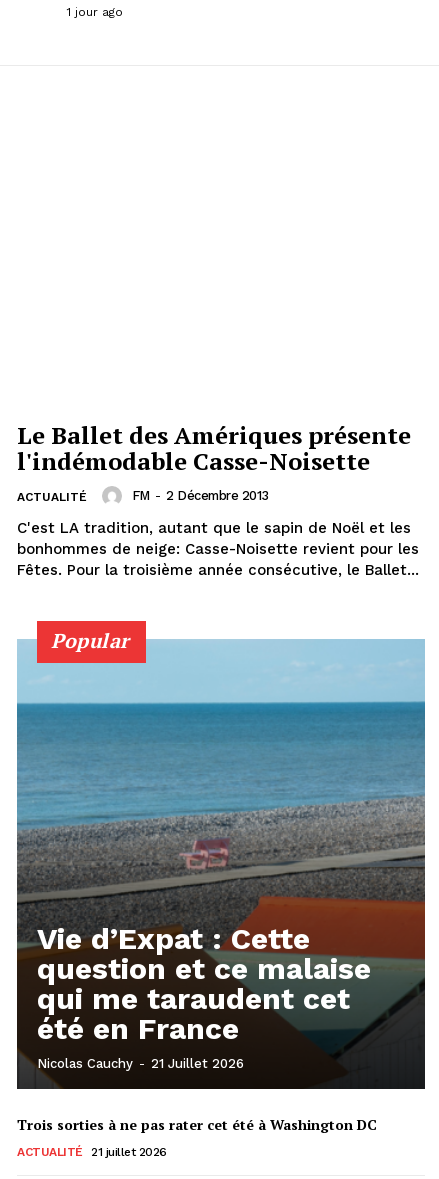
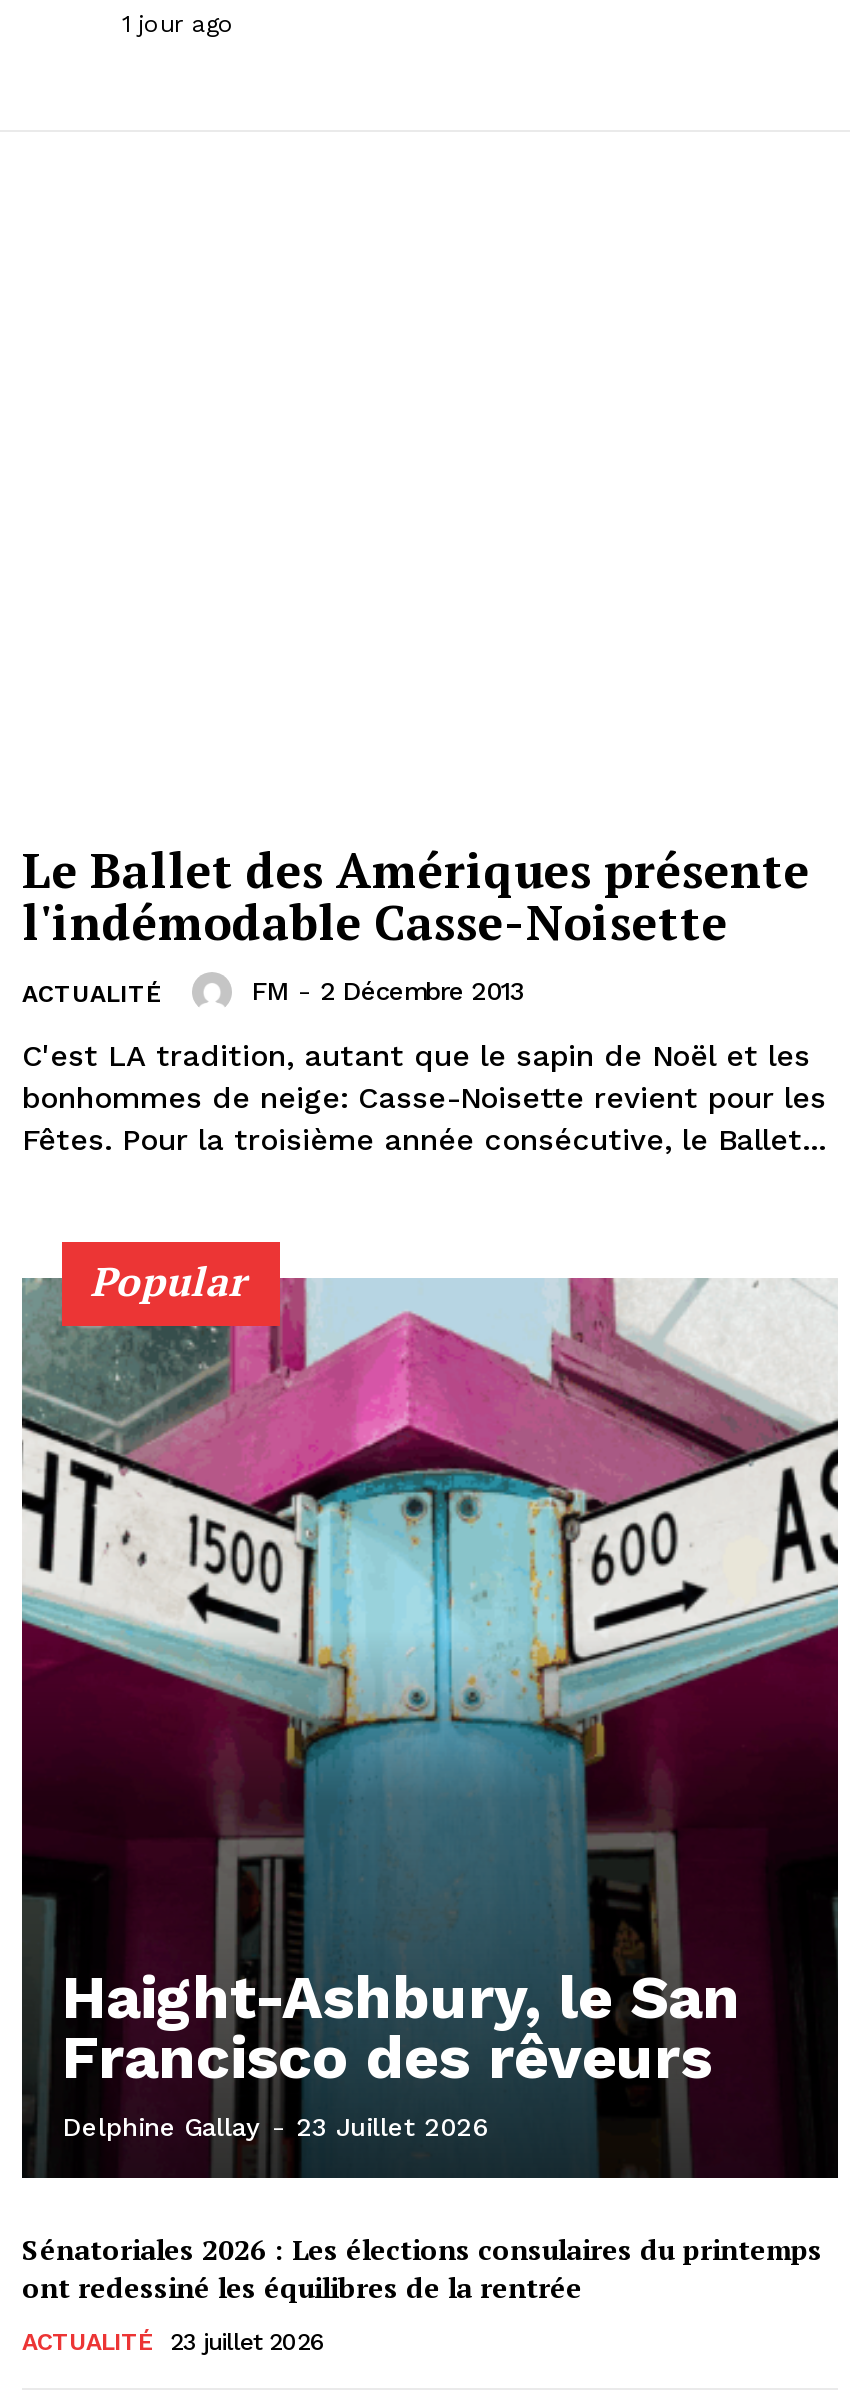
[16,639,426,1088] [image] | Vie d’Expat : Cette | question et ce malaise | qui me taraudent cet | été en France | Nicolas Cauchy - 21 Juillet 2026 -> [20,1276,840,2176] [image] | Haight-Ashbury, le San | Francisco des rêveurs | Delphine Gallay - 23 Juillet 2026
[17,1115,377,1134] Trois sorties à ne pas rater cet été à Washington DC -> [22,2229,822,2305] Sénatoriales 2026 : Les élections consulaires du printemps | ont redessiné les équilibres de la rentrée
[17,1145,166,1159] ACTUALITÉ 21 juillet 2026 -> [22,2327,325,2355] ACTUALITÉ 23 juillet 2026

